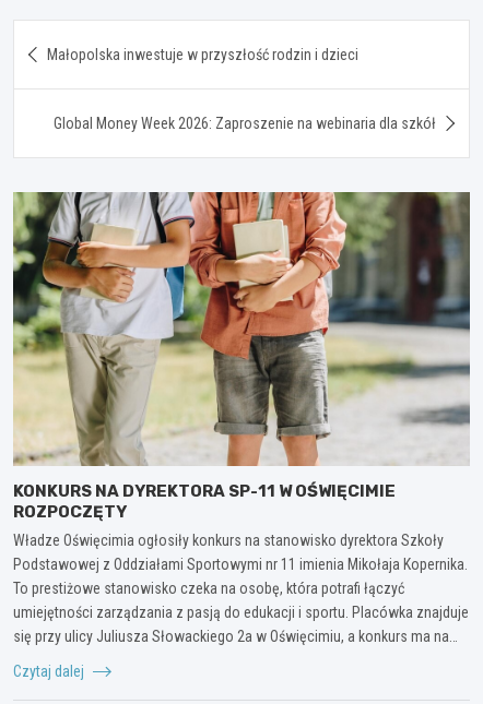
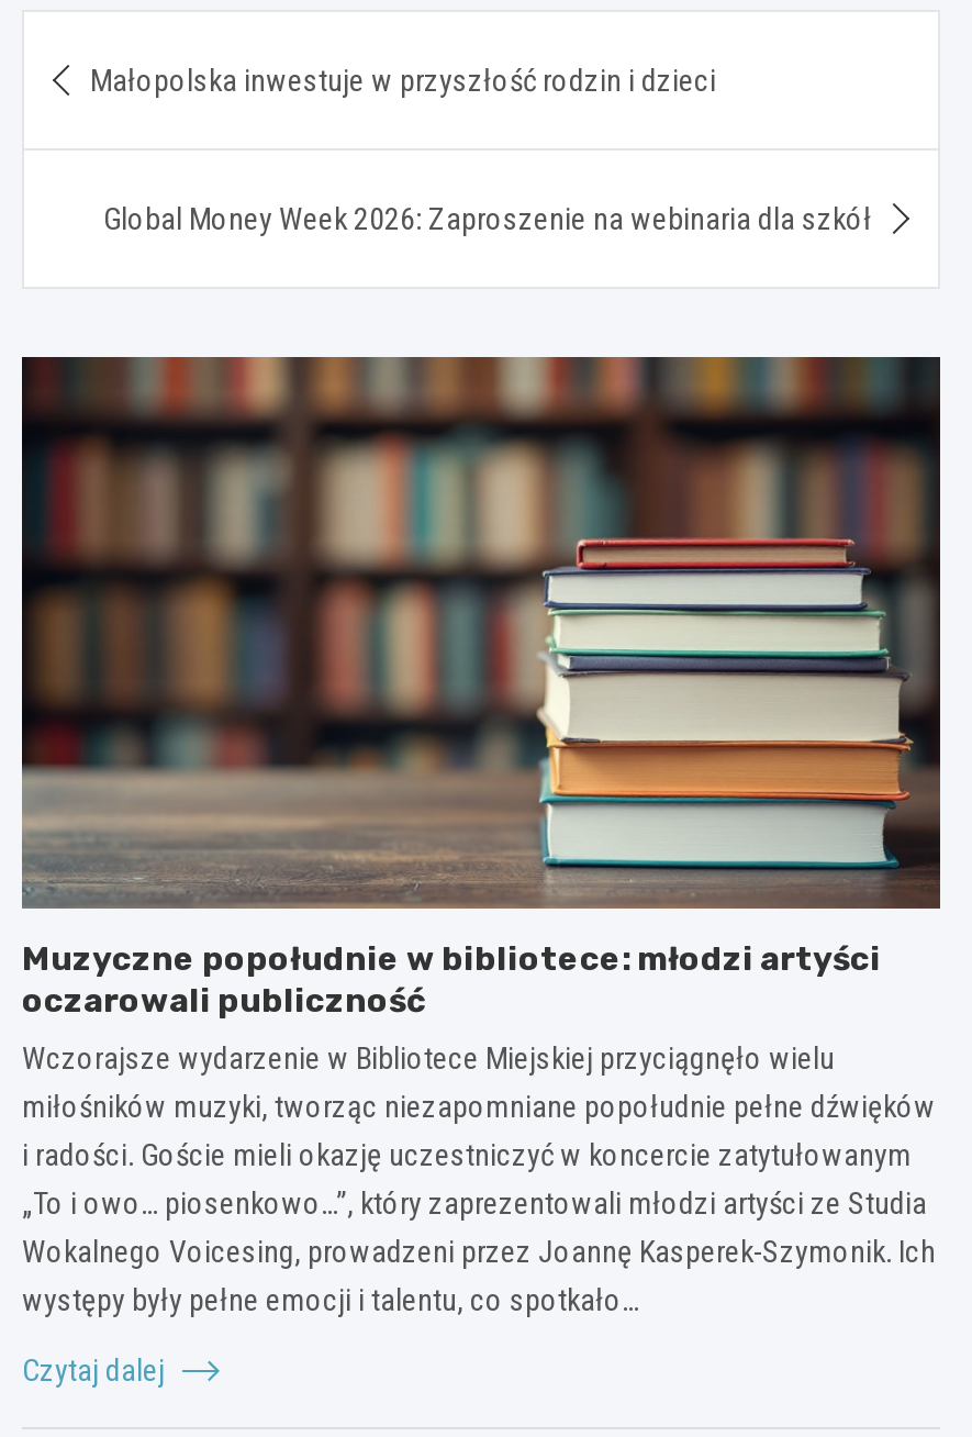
[12,191,471,521] [image] | KONKURS NA DYREKTORA SP-11 W OŚWIĘCIMIE | ROZPOCZĘTY -> [20,355,942,1020] [image] | Muzyczne popołudnie w bibliotece: młodzi artyści | oczarowali publiczność
[13,531,469,645] Władze Oświęcimia ogłosiły konkurs na stanowisko dyrektora Szkoły | Podstawowej z Oddziałami Sportowymi nr 11 imienia Mikołaja Kopernika. | To prestiżowe stanowisko czeka na osobę, która potrafi łączyć | umiejętności zarządzania z pasją do edukacji i sportu. Placówka znajduje | się przy ulicy Juliusza Słowackiego 2a w Oświęcimiu, a konkurs ma na… -> [22,1040,936,1316] Wczorajsze wydarzenie w Bibliotece Miejskiej przyciągnęło wielu | miłośników muzyki, tworząc niezapomniane popołudnie pełne dźwięków | i radości. Goście mieli okazję uczestniczyć w koncercie zatytułowanym | „To i owo… piosenkowo…”, który zaprezentowali młodzi artyści ze Studia | Wokalnego Voicesing, prowadzeni przez Joannę Kasperek-Szymonik. Ich | występy były pełne emocji i talentu, co spotkało…

